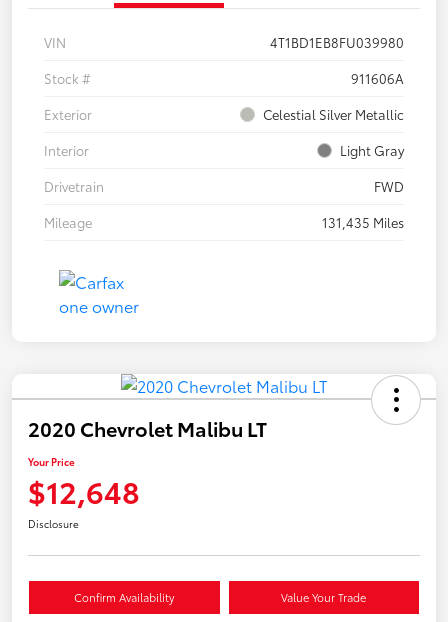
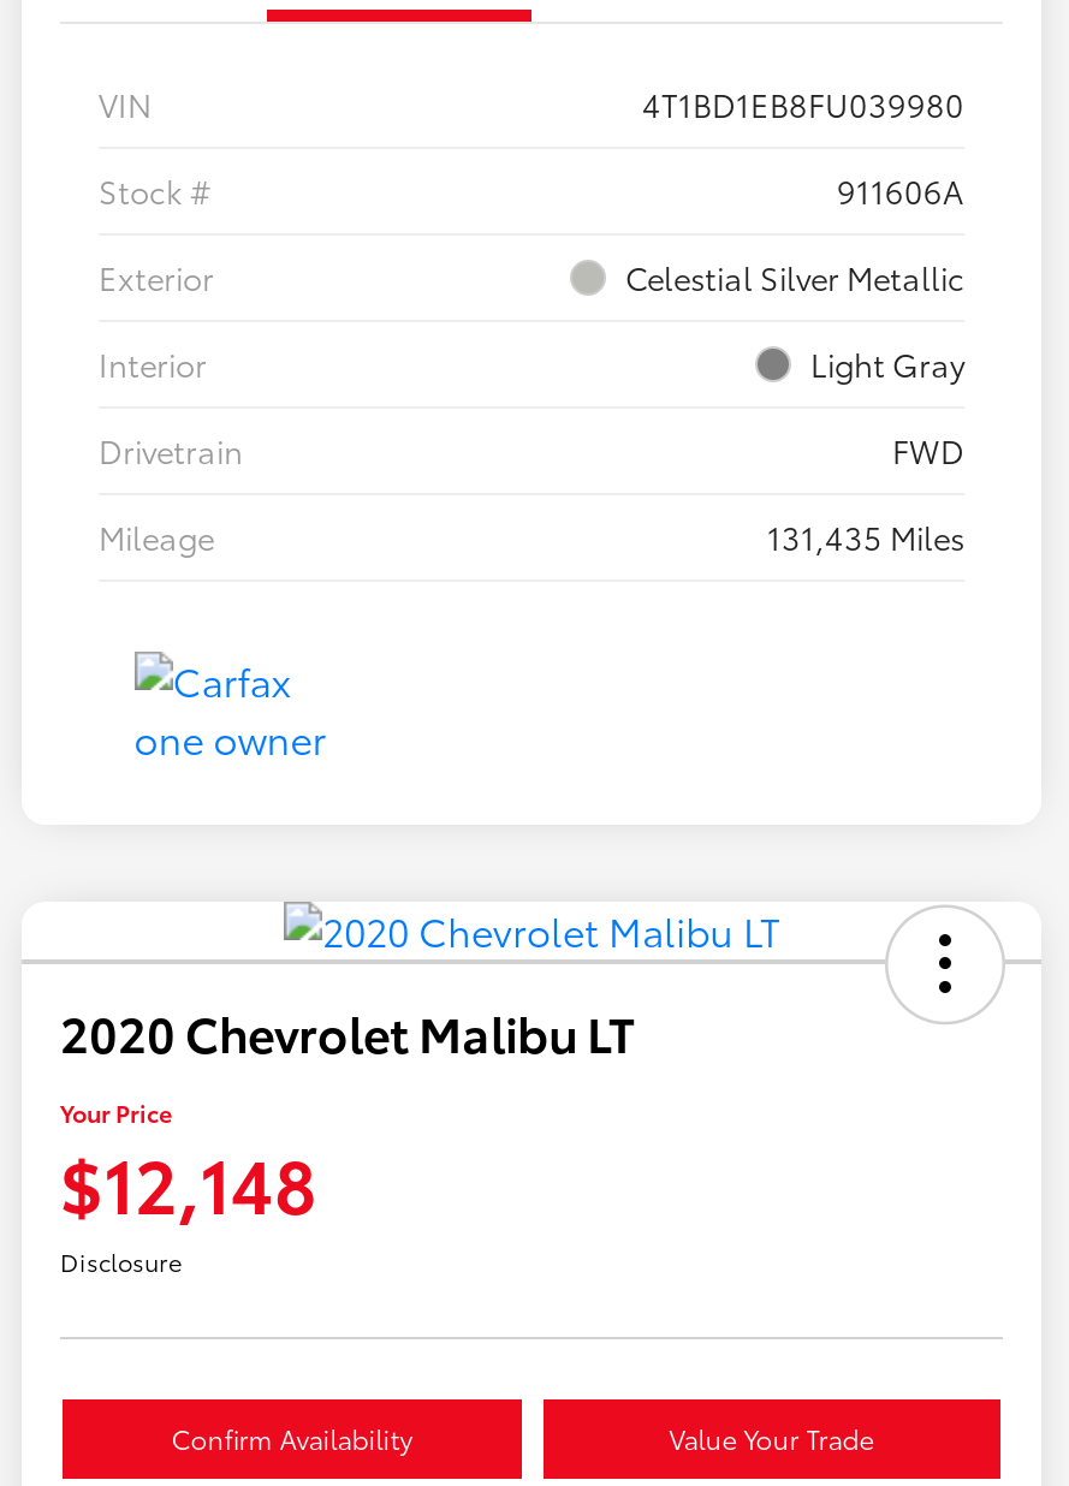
[28,469,140,512] $12,648 -> [60,1130,317,1233] $12,148

